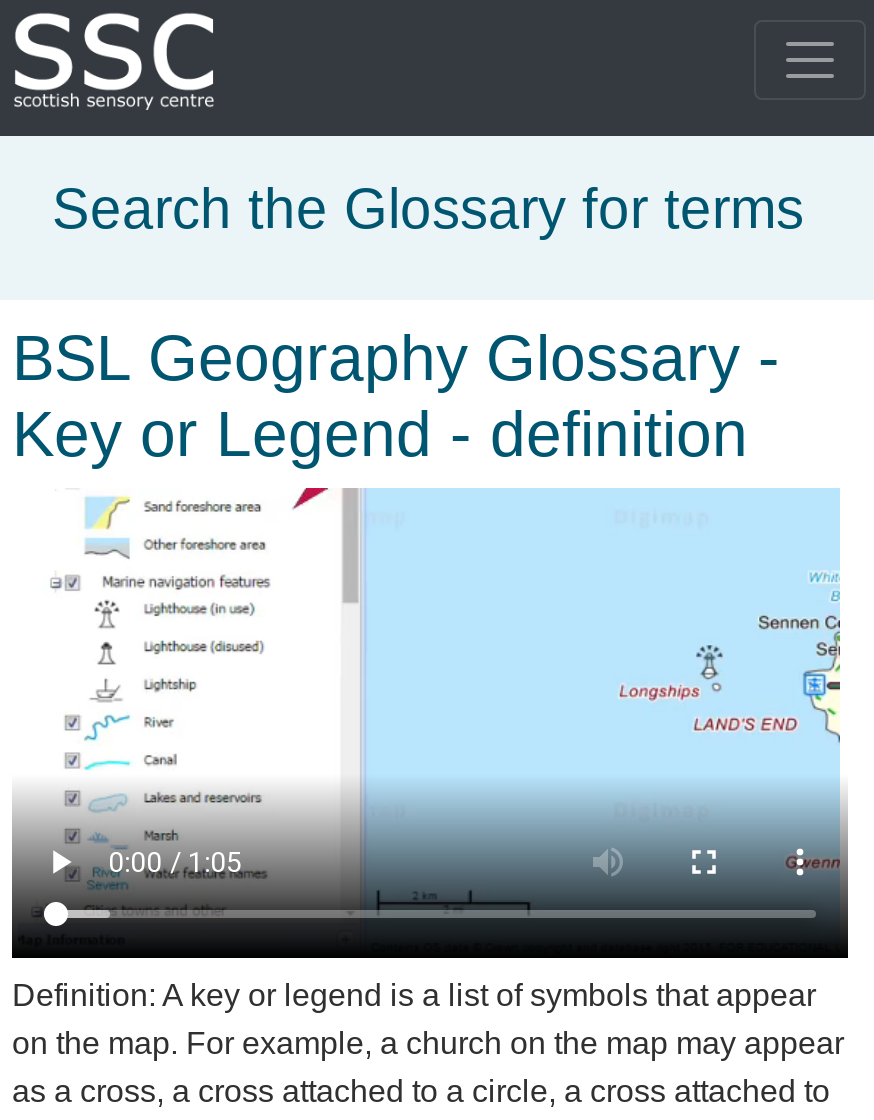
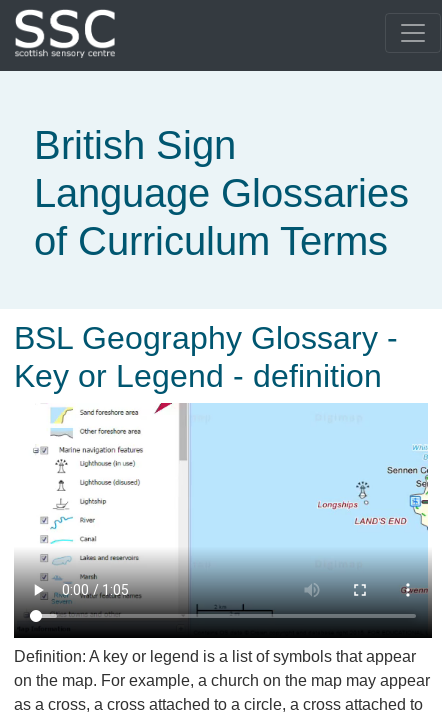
[52,178,804,240] Search the Glossary for terms -> [34,123,409,263] British Sign | Language Glossaries | of Curriculum Terms

